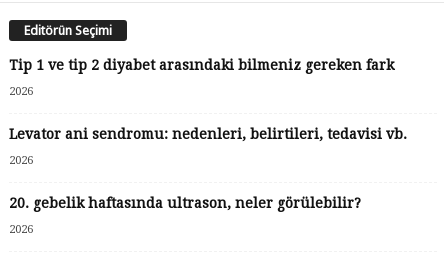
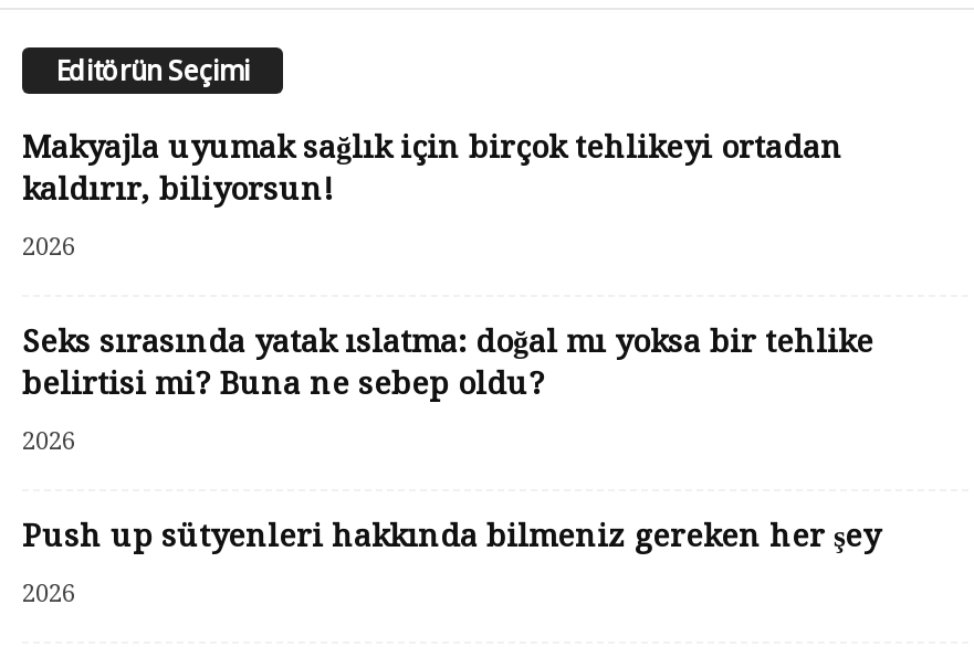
[9,57,394,73] Tip 1 ve tip 2 diyabet arasındaki bilmeniz gereken fark -> [22,129,842,206] Makyajla uyumak sağlık için birçok tehlikeyi ortadan | kaldırır, biliyorsun!
[9,126,407,142] Levator ani sendromu: nedenleri, belirtileri, tedavisi vb. -> [22,323,873,400] Seks sırasında yatak ıslatma: doğal mı yoksa bir tehlike | belirtisi mi? Buna ne sebep oldu?
[9,195,361,211] 20. gebelik haftasında ultrason, neler görülebilir? -> [22,517,880,553] Push up sütyenleri hakkında bilmeniz gereken her şey

